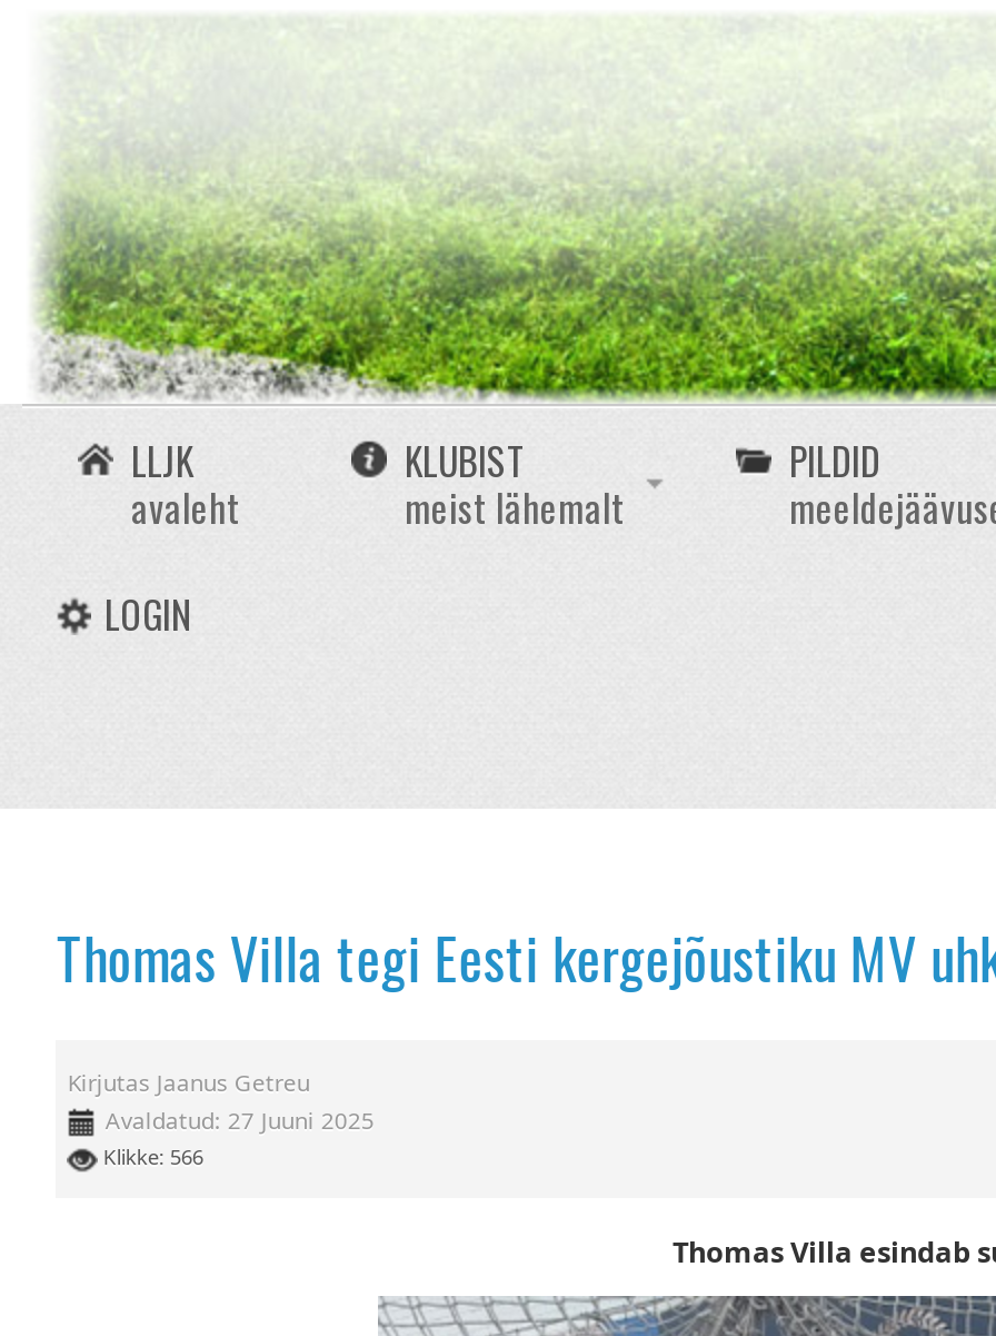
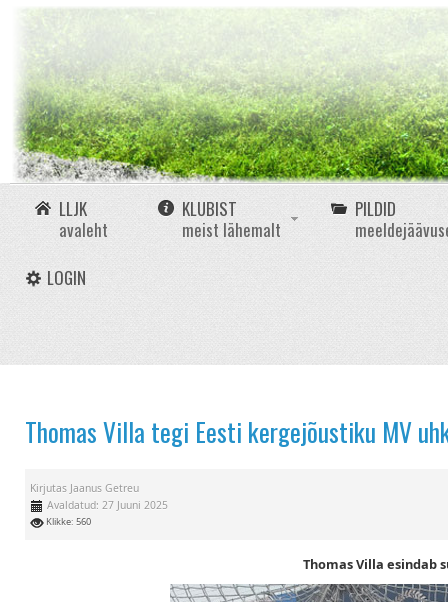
[103,1142,203,1171] Klikke: 566 -> [46,515,91,528] Klikke: 560

